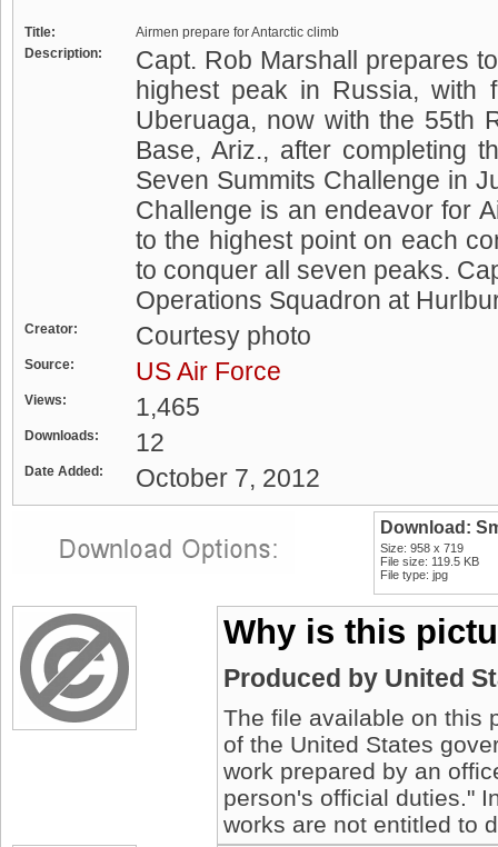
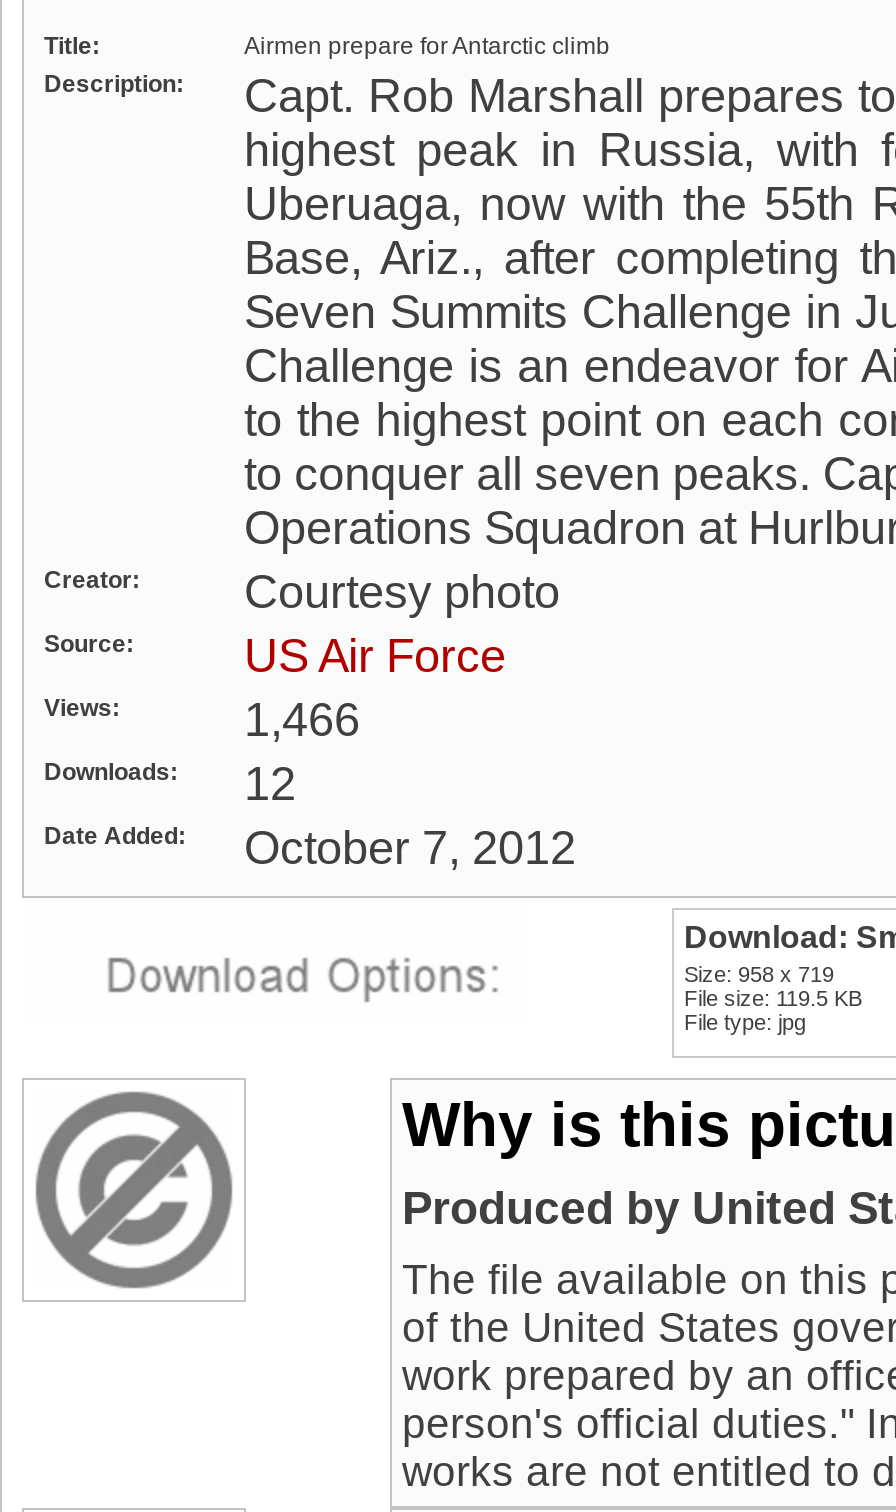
[136,392,200,421] 1,465 -> [244,694,360,746] 1,466

